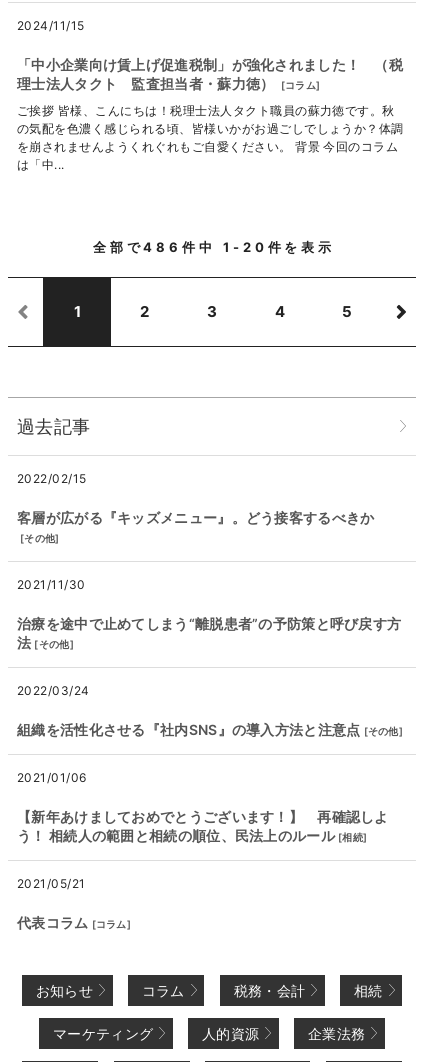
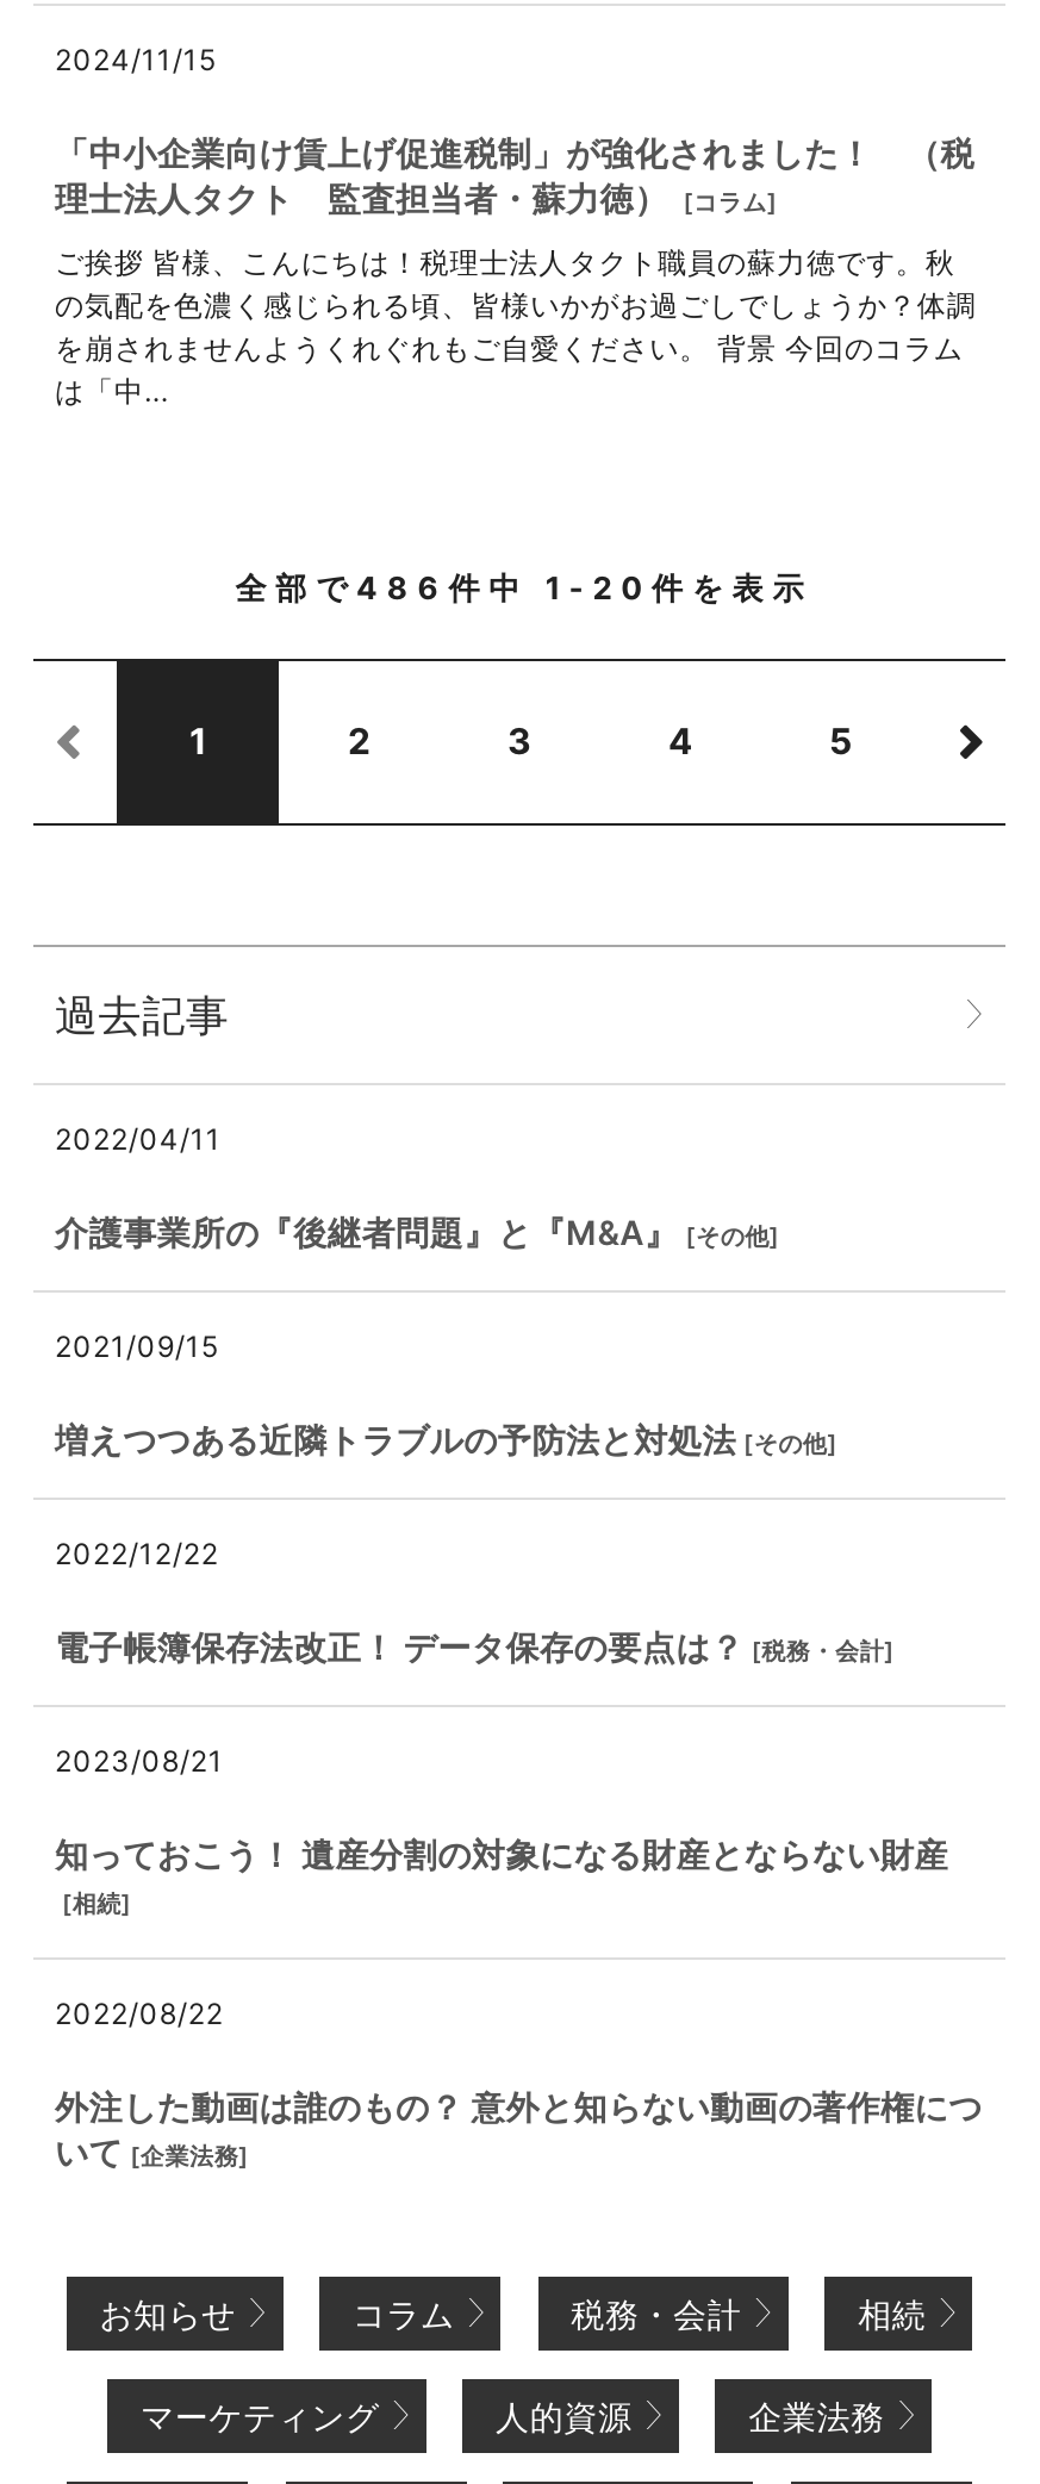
[17,471,87,486] 2022/02/15 -> [55,1121,221,1156] 2022/04/11
[17,509,374,544] 客層が広がる『キッズメニュー』。どう接客するべきか | [その他] -> [55,1211,780,1252] 介護事業所の『後継者問題』と『M&A』 [その他]
[17,577,86,592] 2021/11/30 -> [55,1328,219,1364] 2021/09/15
[17,615,401,651] 治療を途中で止めてしまう“離脱患者”の予防策と呼び戻す方 | 法 [その他] -> [55,1418,837,1459] 増えつつある近隣トラブルの予防法と対処法 [その他]
[17,683,90,698] 2022/03/24 -> [55,1535,219,1571] 2022/12/22
[17,721,403,738] 組織を活性化させる『社内SNS』の導入方法と注意点 [その他] -> [55,1626,894,1666] 電子帳簿保存法改正！ データ保存の要点は？ [税務・会計]
[17,770,87,785] 2021/01/06 -> [55,1742,223,1778] 2023/08/21
[17,808,389,844] 【新年あけましておめでとうございます！】 再確認しよ | う！ 相続人の範囲と相続の順位、民法上のルール [相続] -> [55,1833,949,1916] 知っておこう！ 遺産分割の対象になる財産とならない財産 | [相続]
[17,876,86,891] 2021/05/21 -> [55,1995,223,2031] 2022/08/22
[17,914,131,931] 代表コラム [コラム] -> [55,2086,983,2171] 外注した動画は誰のもの？ 意外と知らない動画の著作権につ | いて [企業法務]

